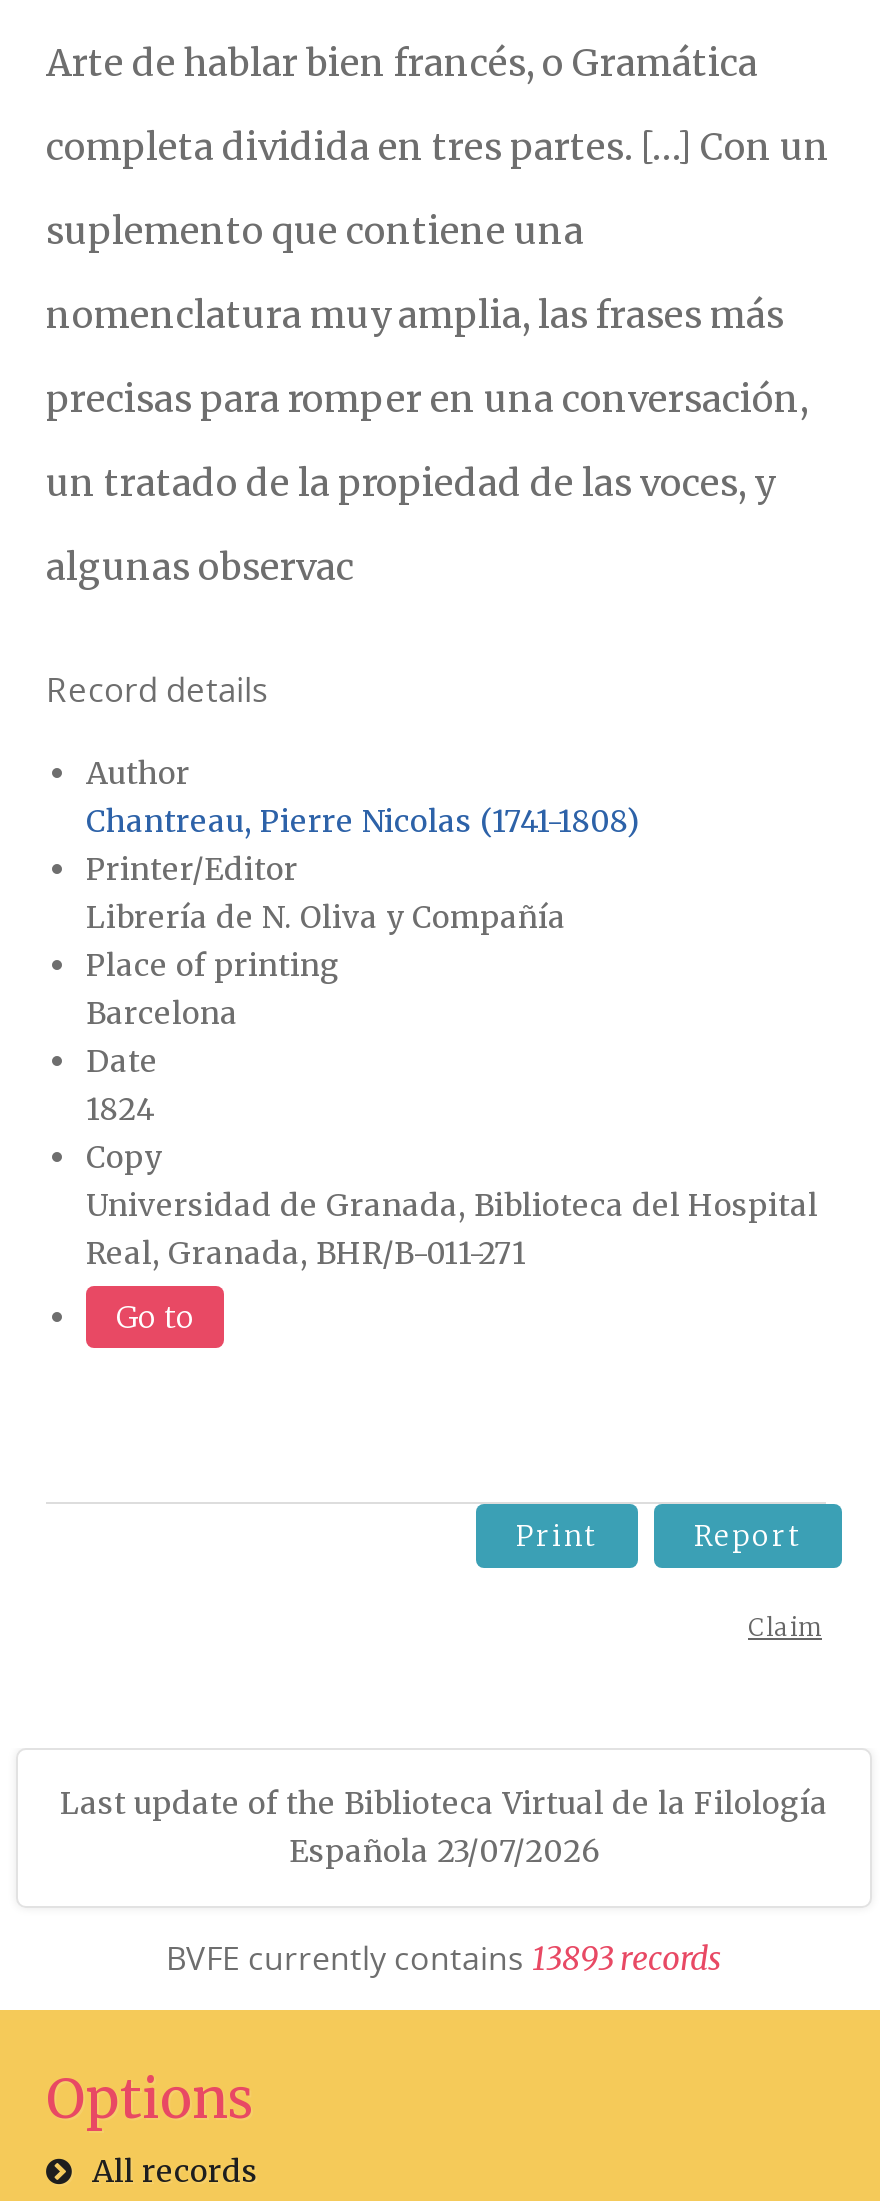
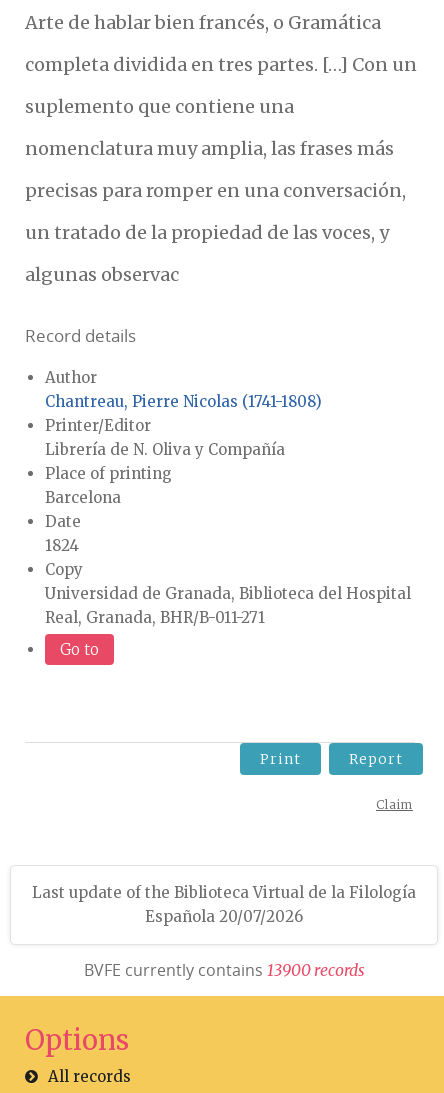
[289,1832,599,1870] Española 23/07/2026 -> [145,907,303,926] Española 20/07/2026
[166,1936,722,1980] BVFE currently contains 13893 r ecords -> [83,959,364,981] BVFE currently contains 13900 r ecords

